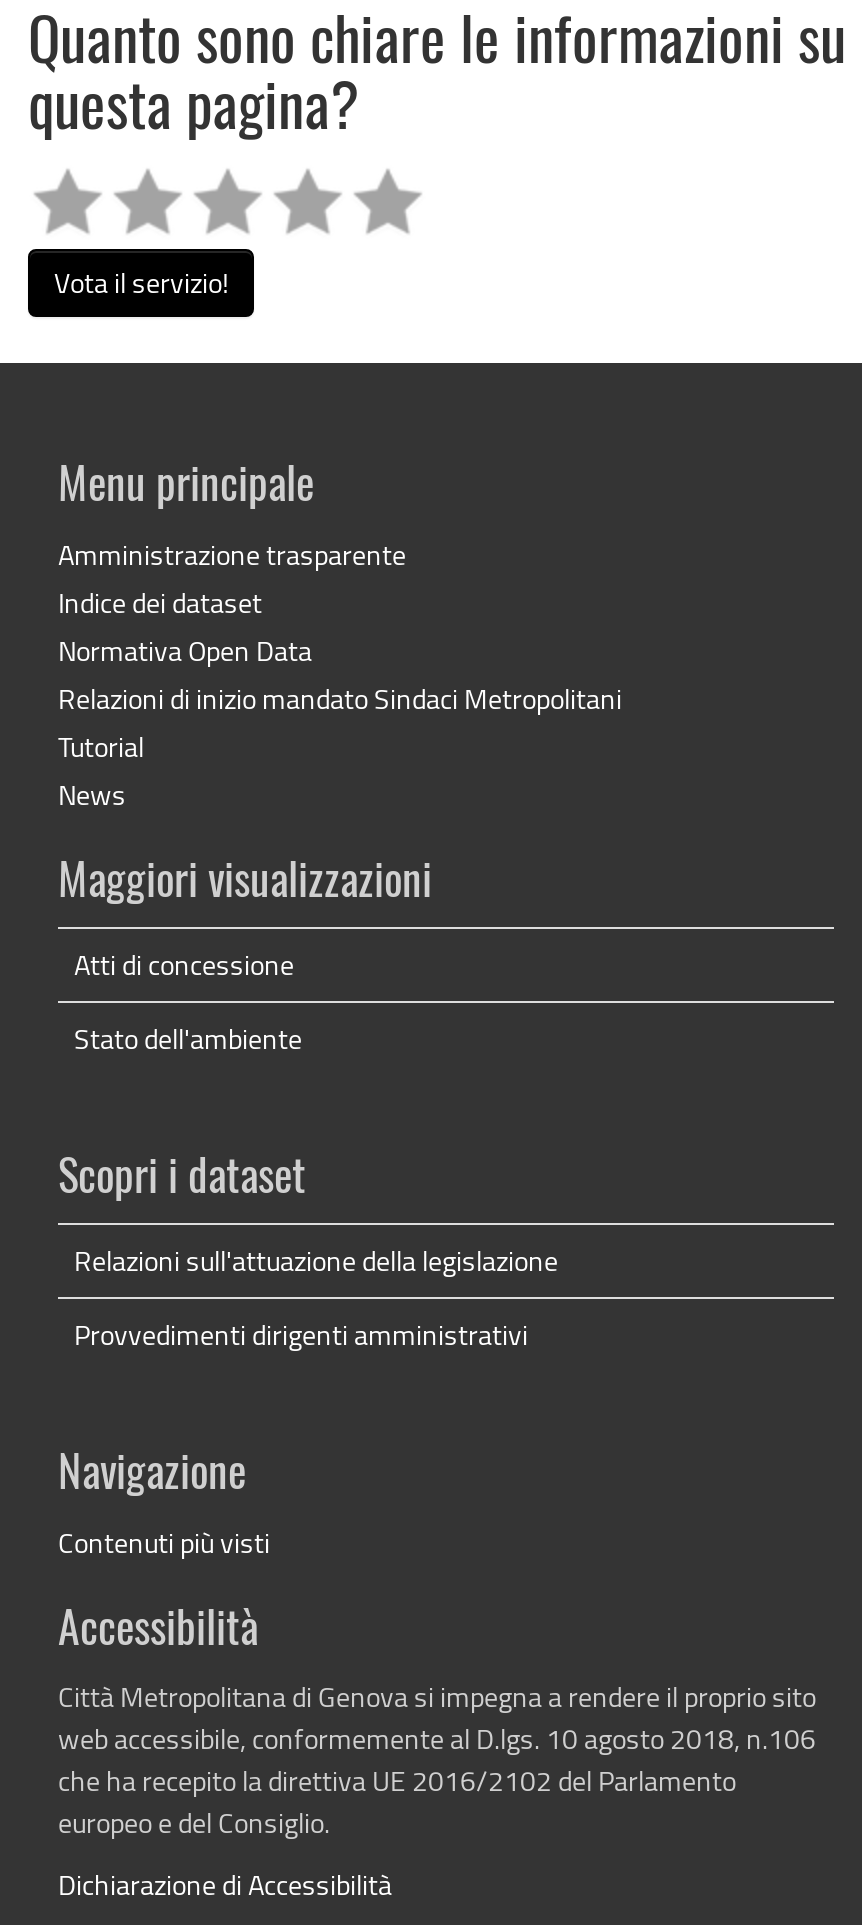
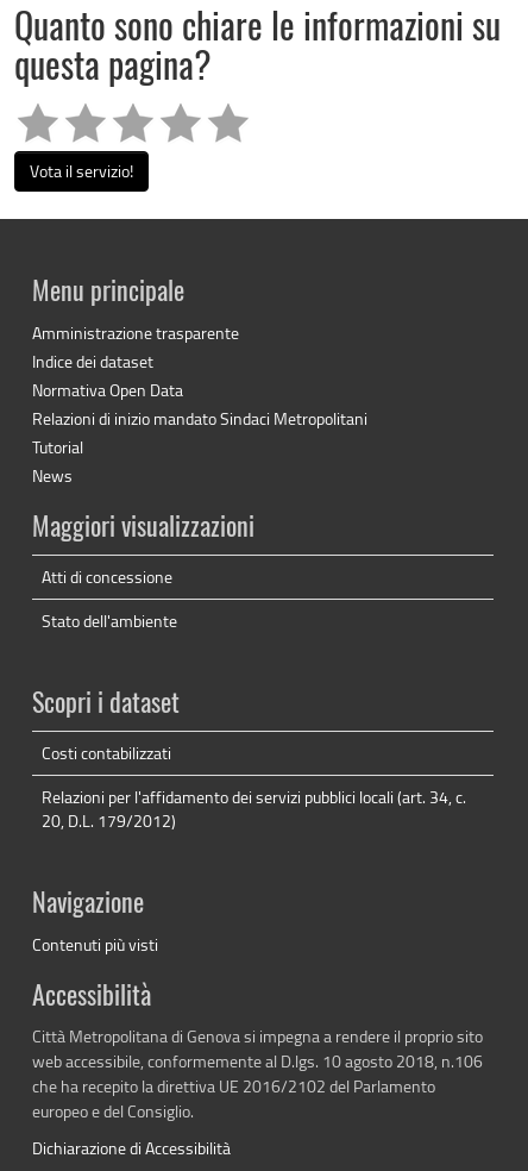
[74,1241,558,1279] Relazioni sull'attuazione della legislazione -> [42,742,171,764] Costi contabilizzati
[74,1315,528,1353] Provvedimenti dirigenti amministrativi -> [42,786,466,832] Relazioni per l'affidamento dei servizi pubblici locali (art. 34, c. | 20, D.L. 179/2012)

